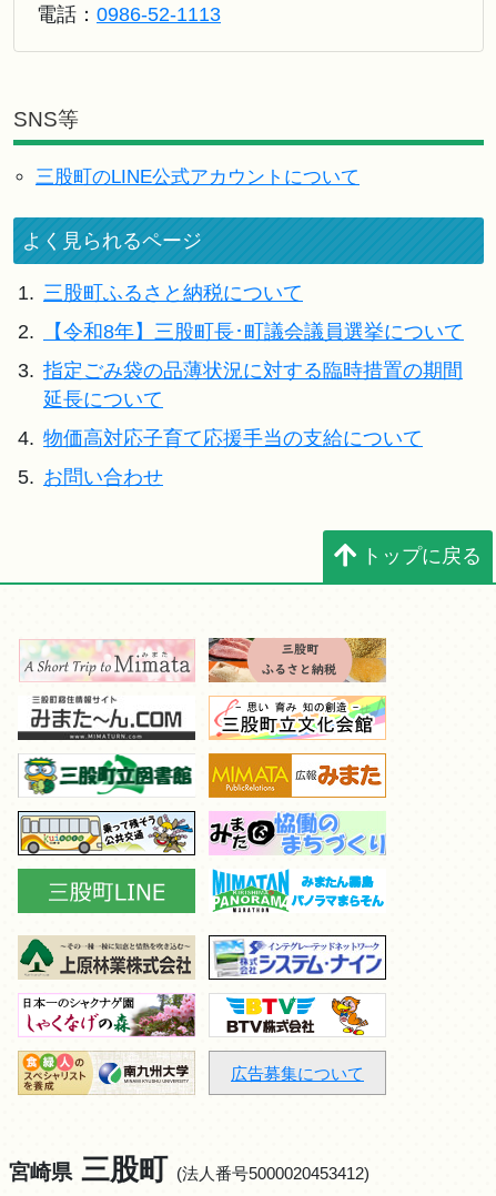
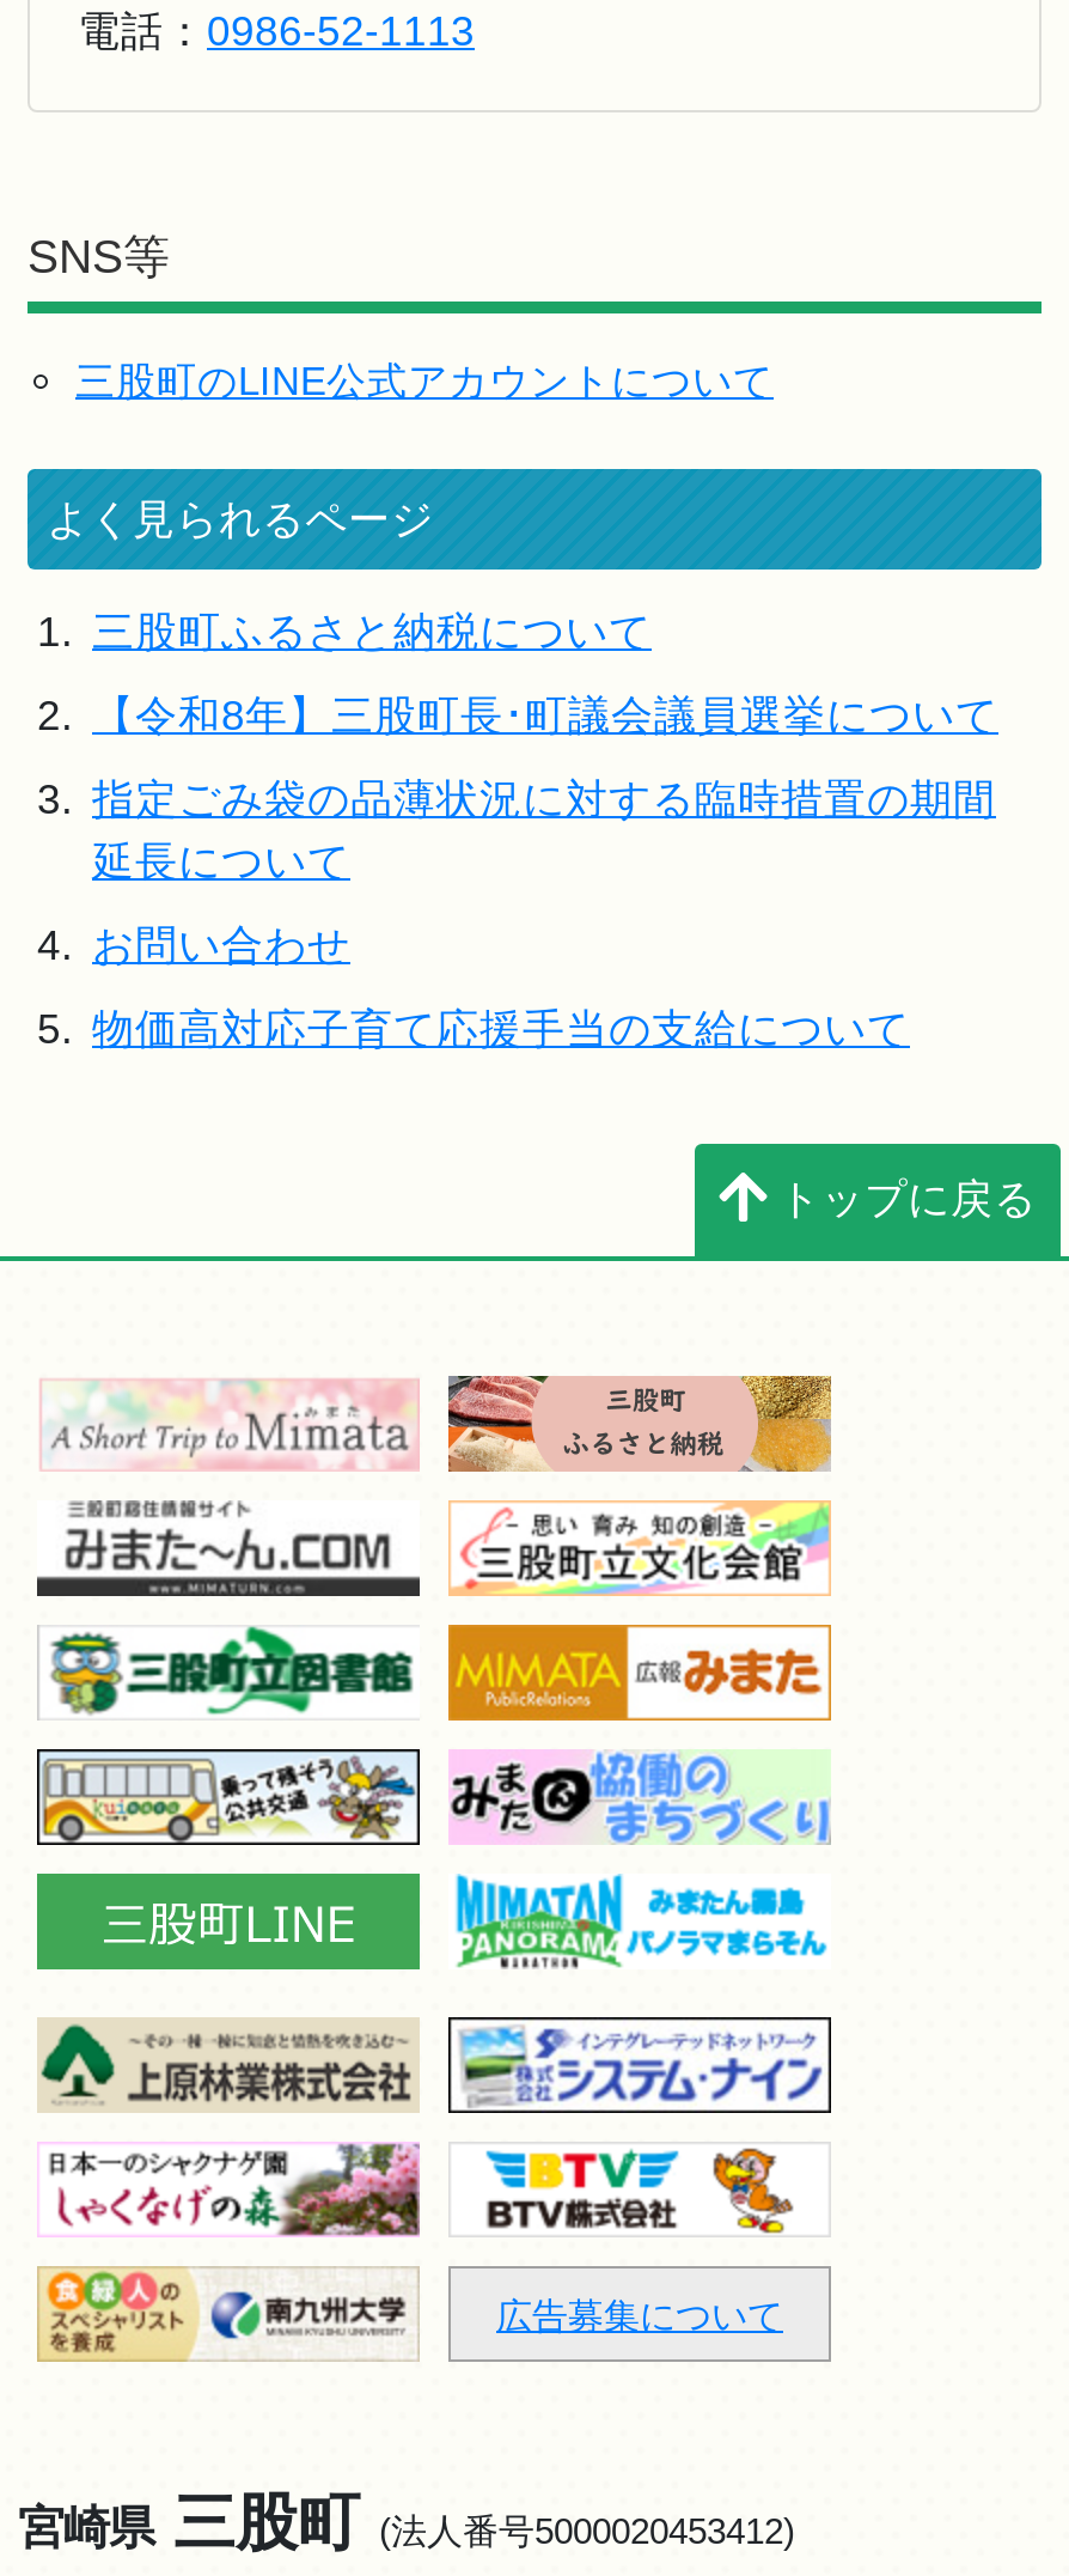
[18,428,423,450] 4. 物価高対応子育て応援手当の支給について -> [37,922,350,970] 4. お問い合わせ
[18,466,163,489] 5. お問い合わせ -> [37,1006,910,1054] 5. 物価高対応子育て応援手当の支給について

